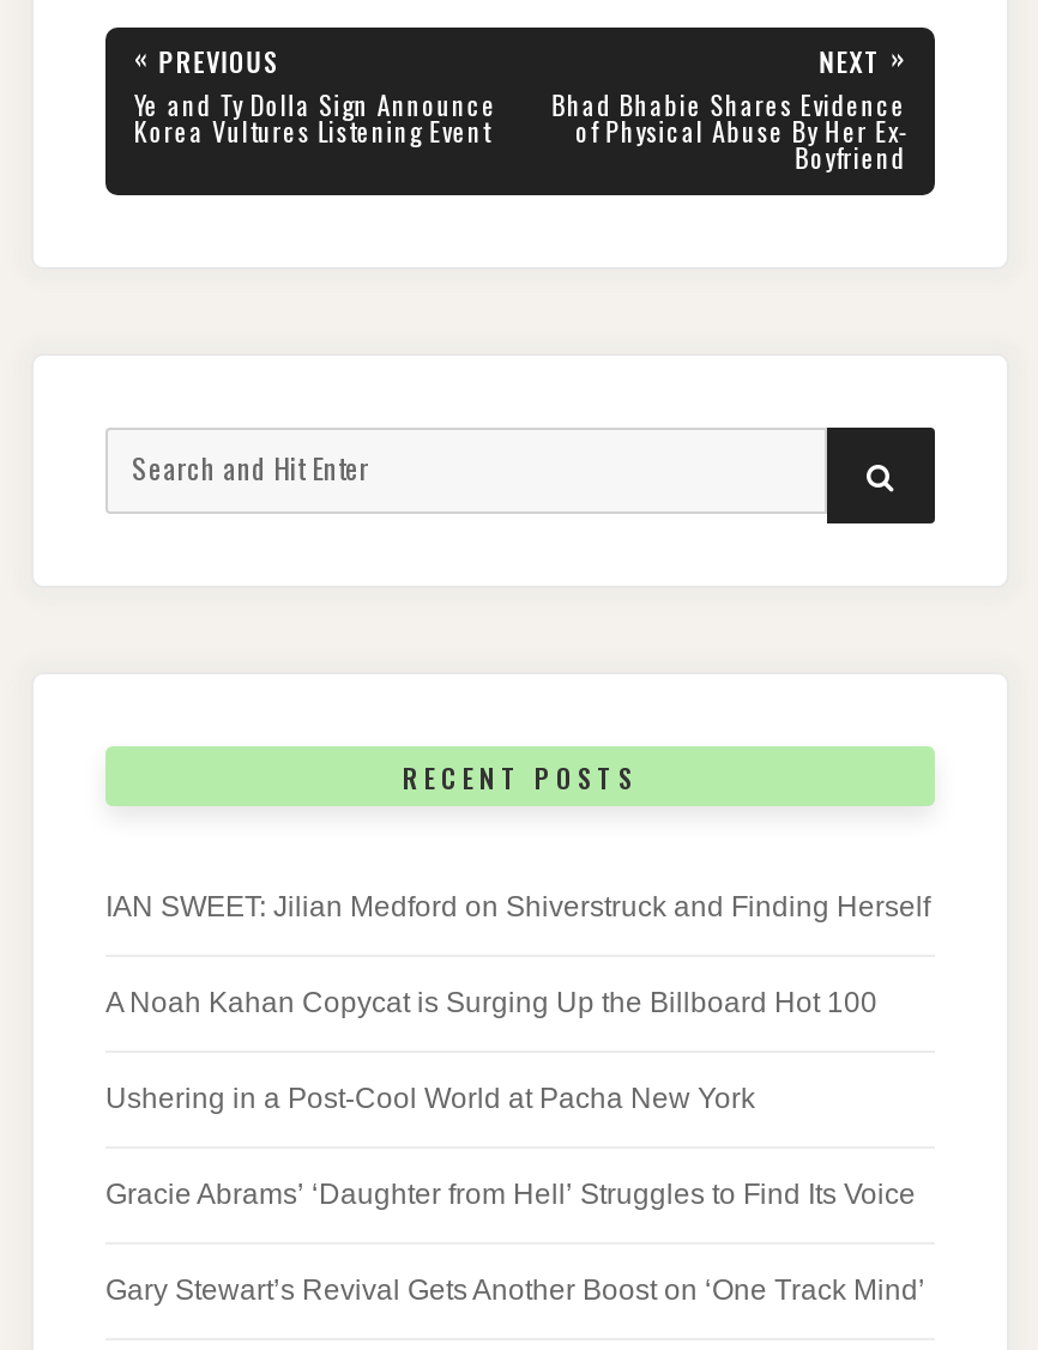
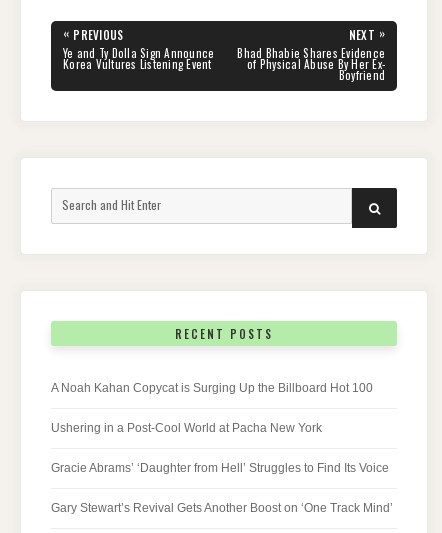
[105,889,930,922] IAN SWEET: Jilian Medford on Shiverstruck and Finding Herself -> none

